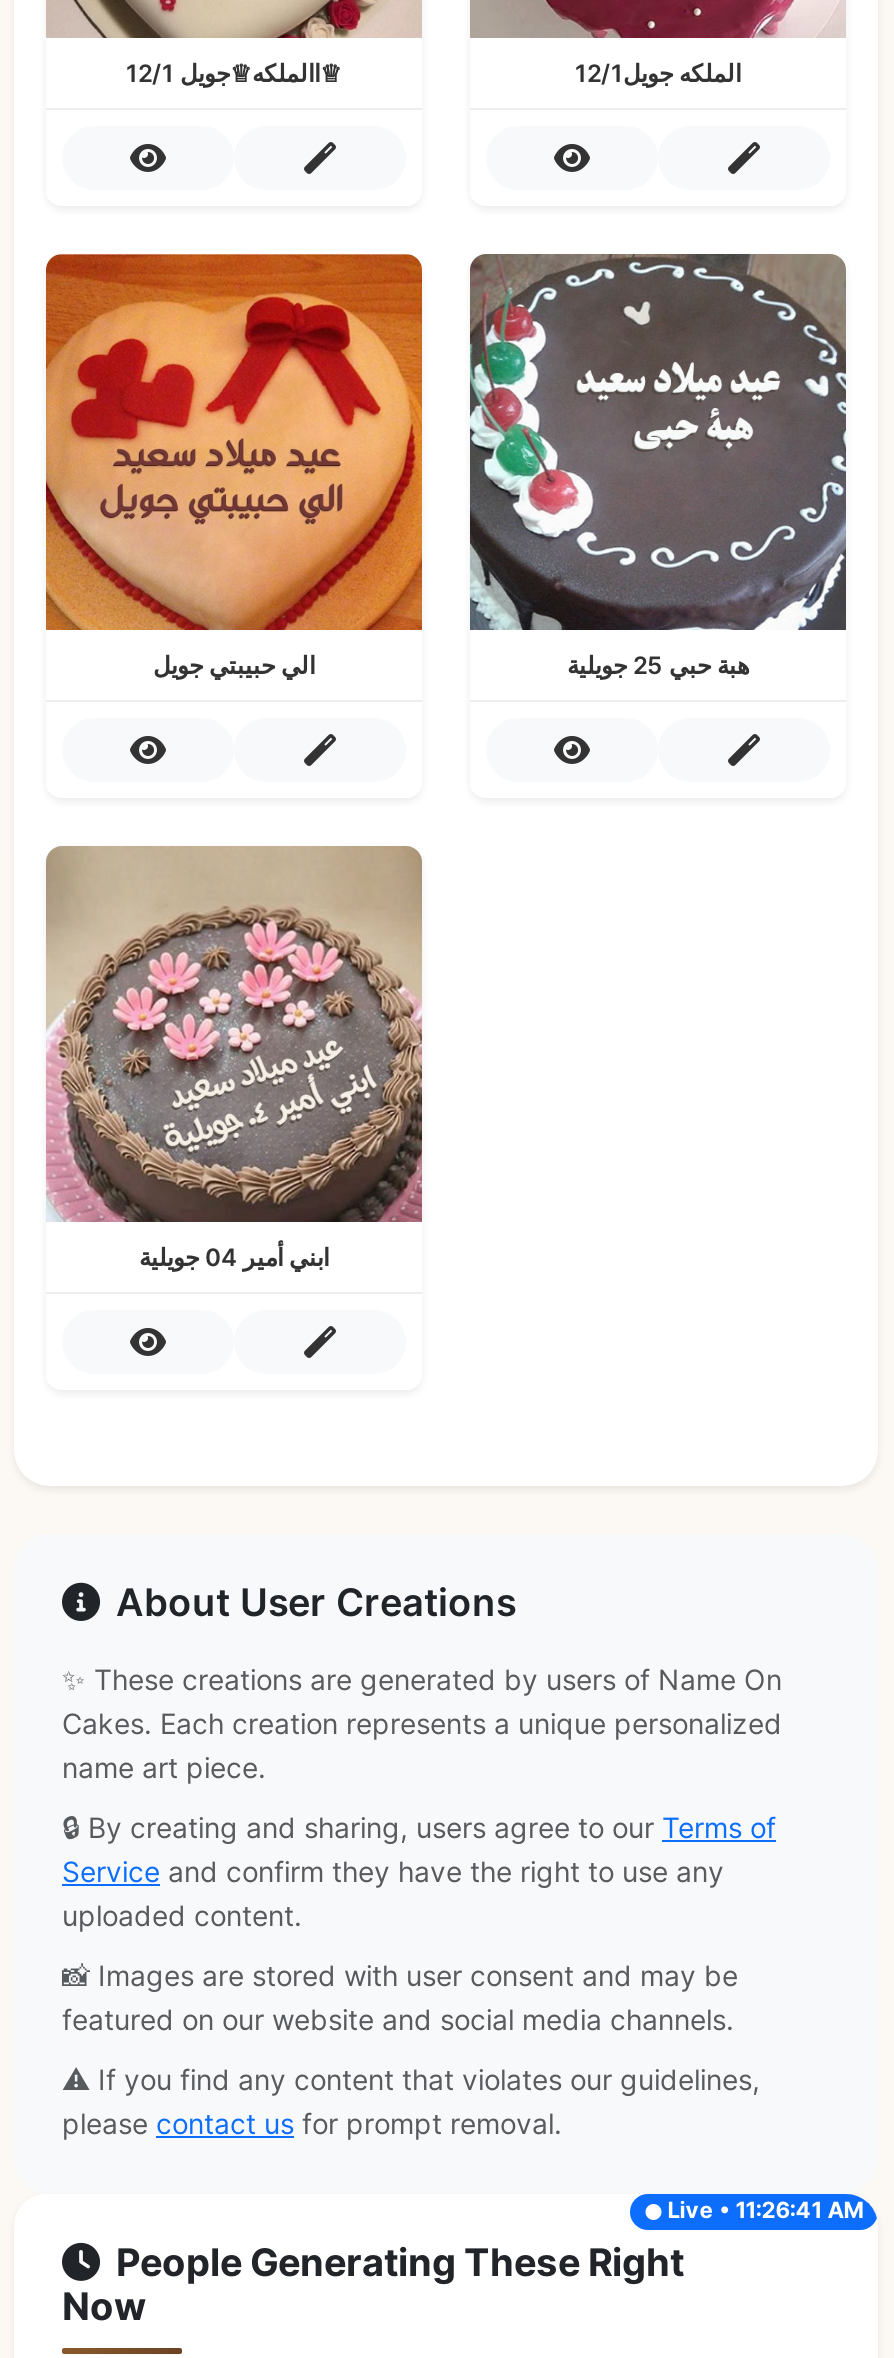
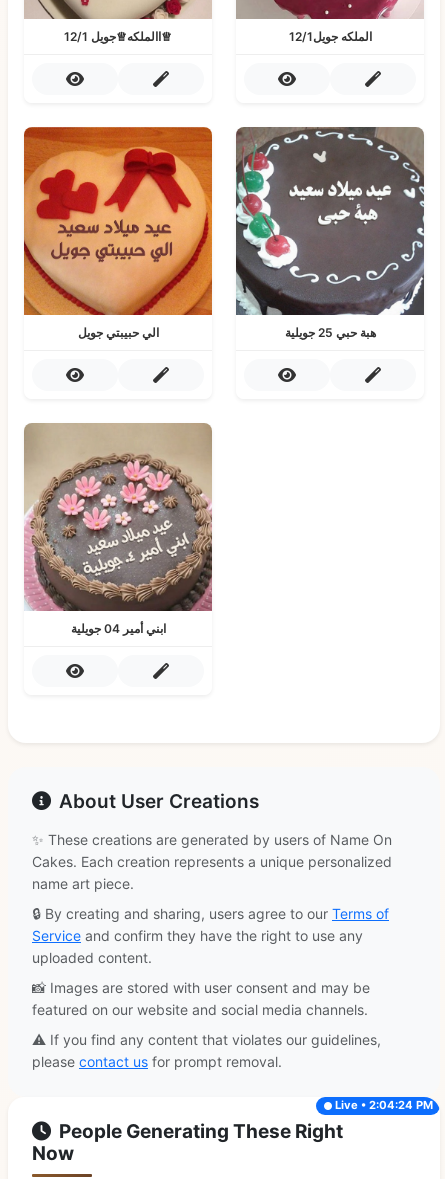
[667,2197,863,2225] Live • 11:26:41 AM -> [335,1098,433,1112] Live • 2:04:24 PM

